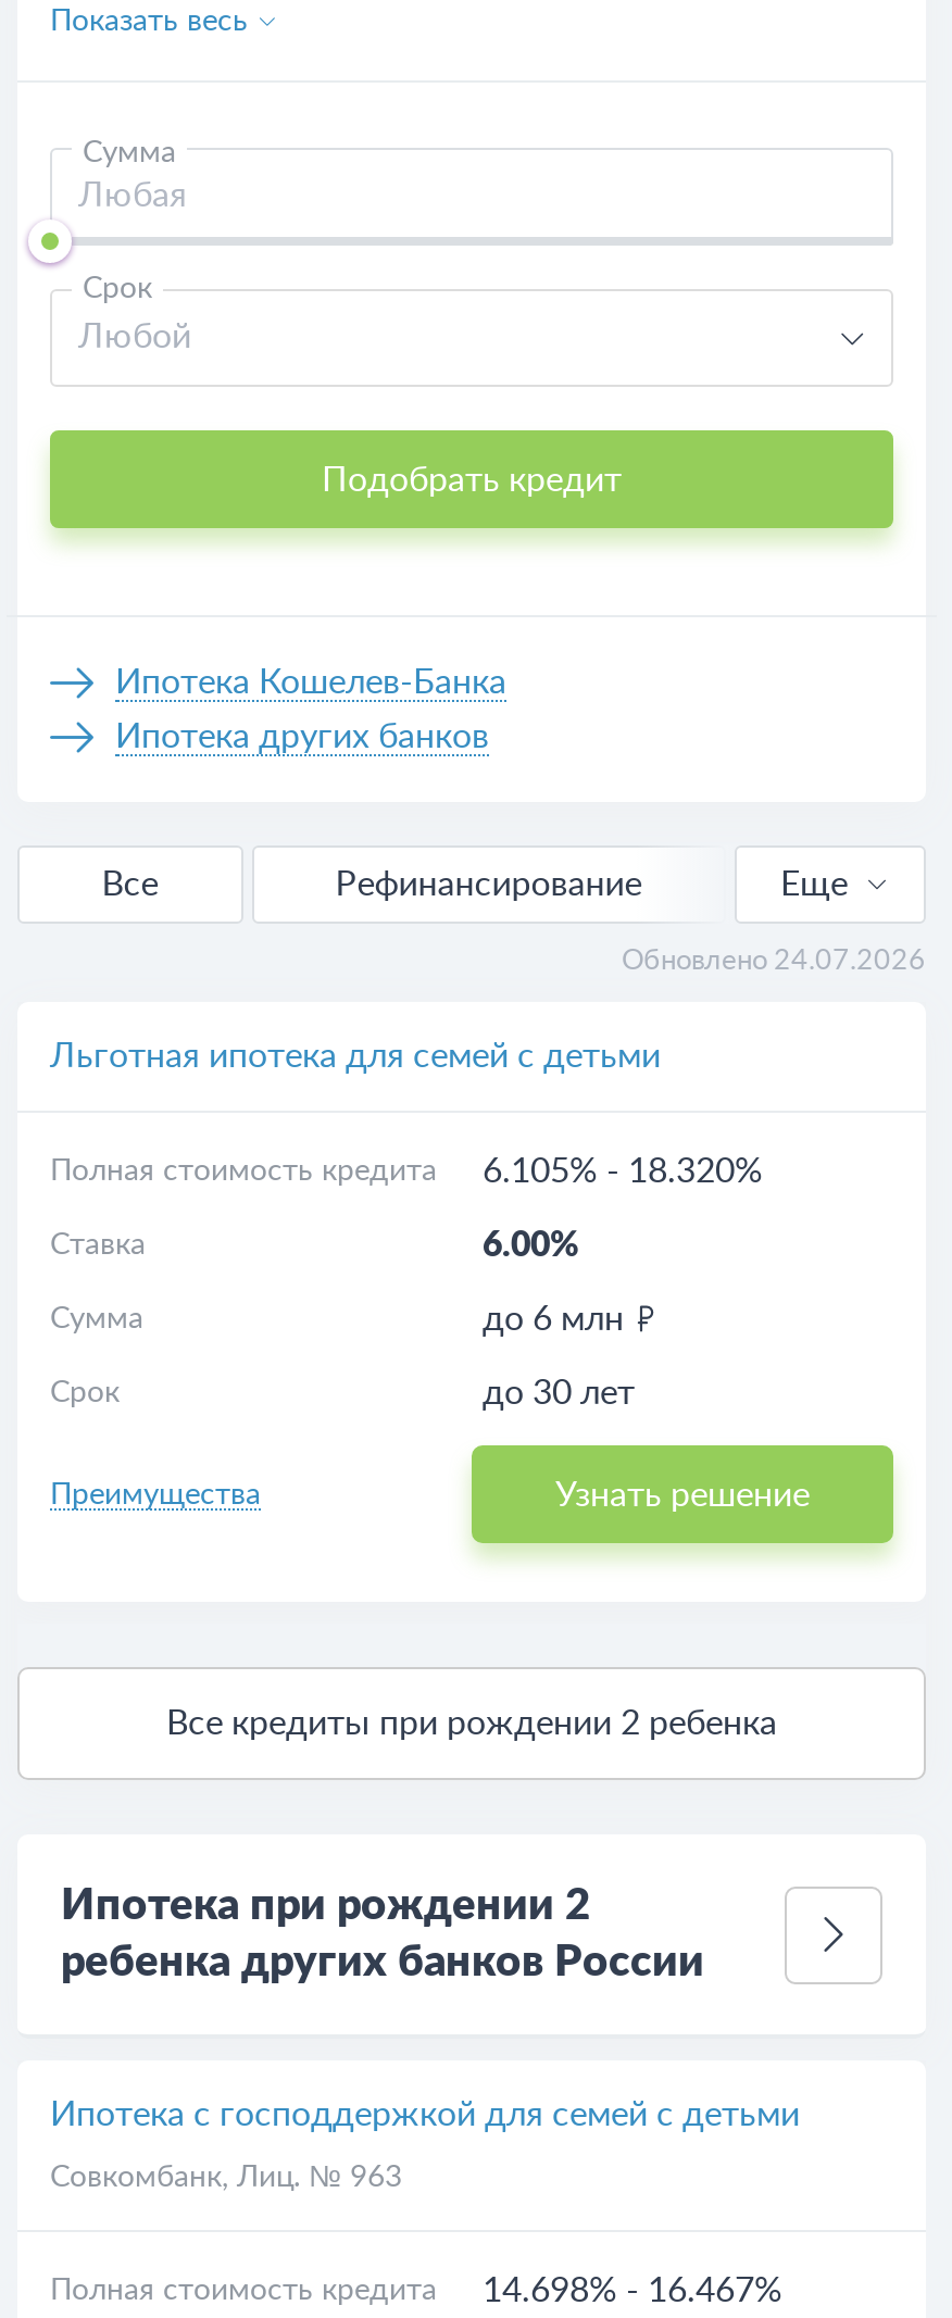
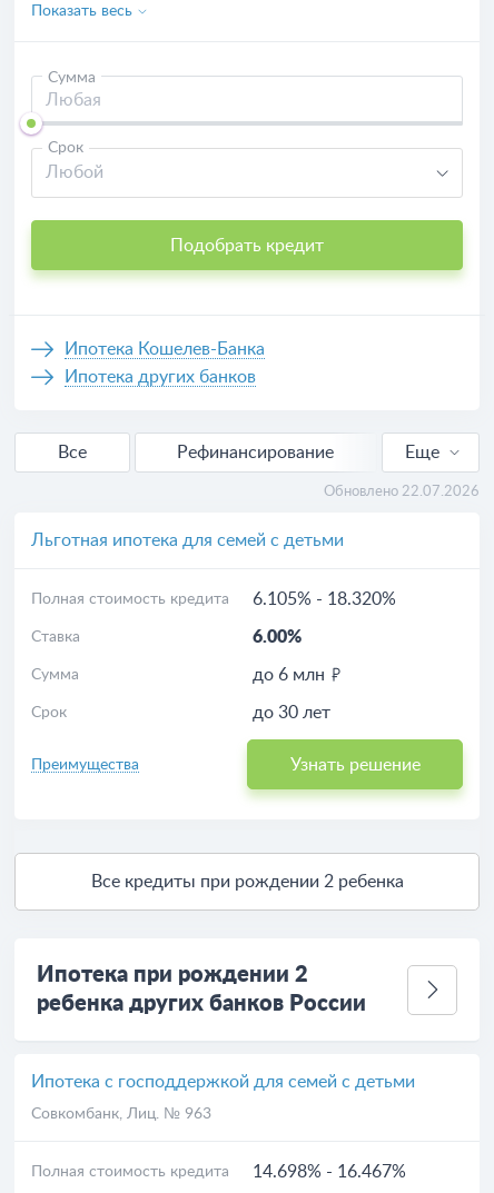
[622,948,926,976] Обновлено 24.07.2026 -> [324,485,480,499] Обновлено 22.07.2026

